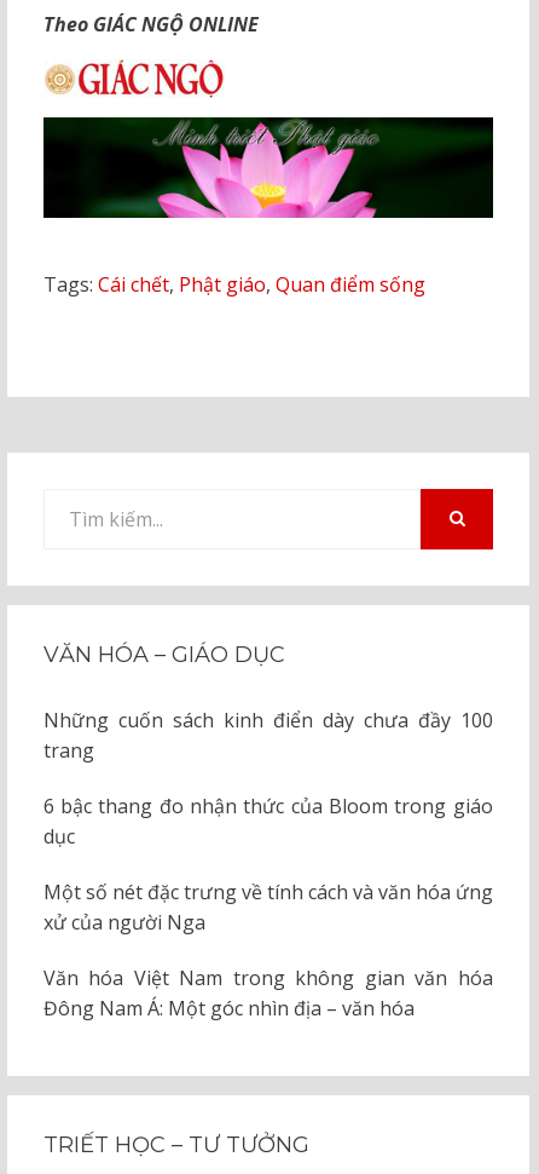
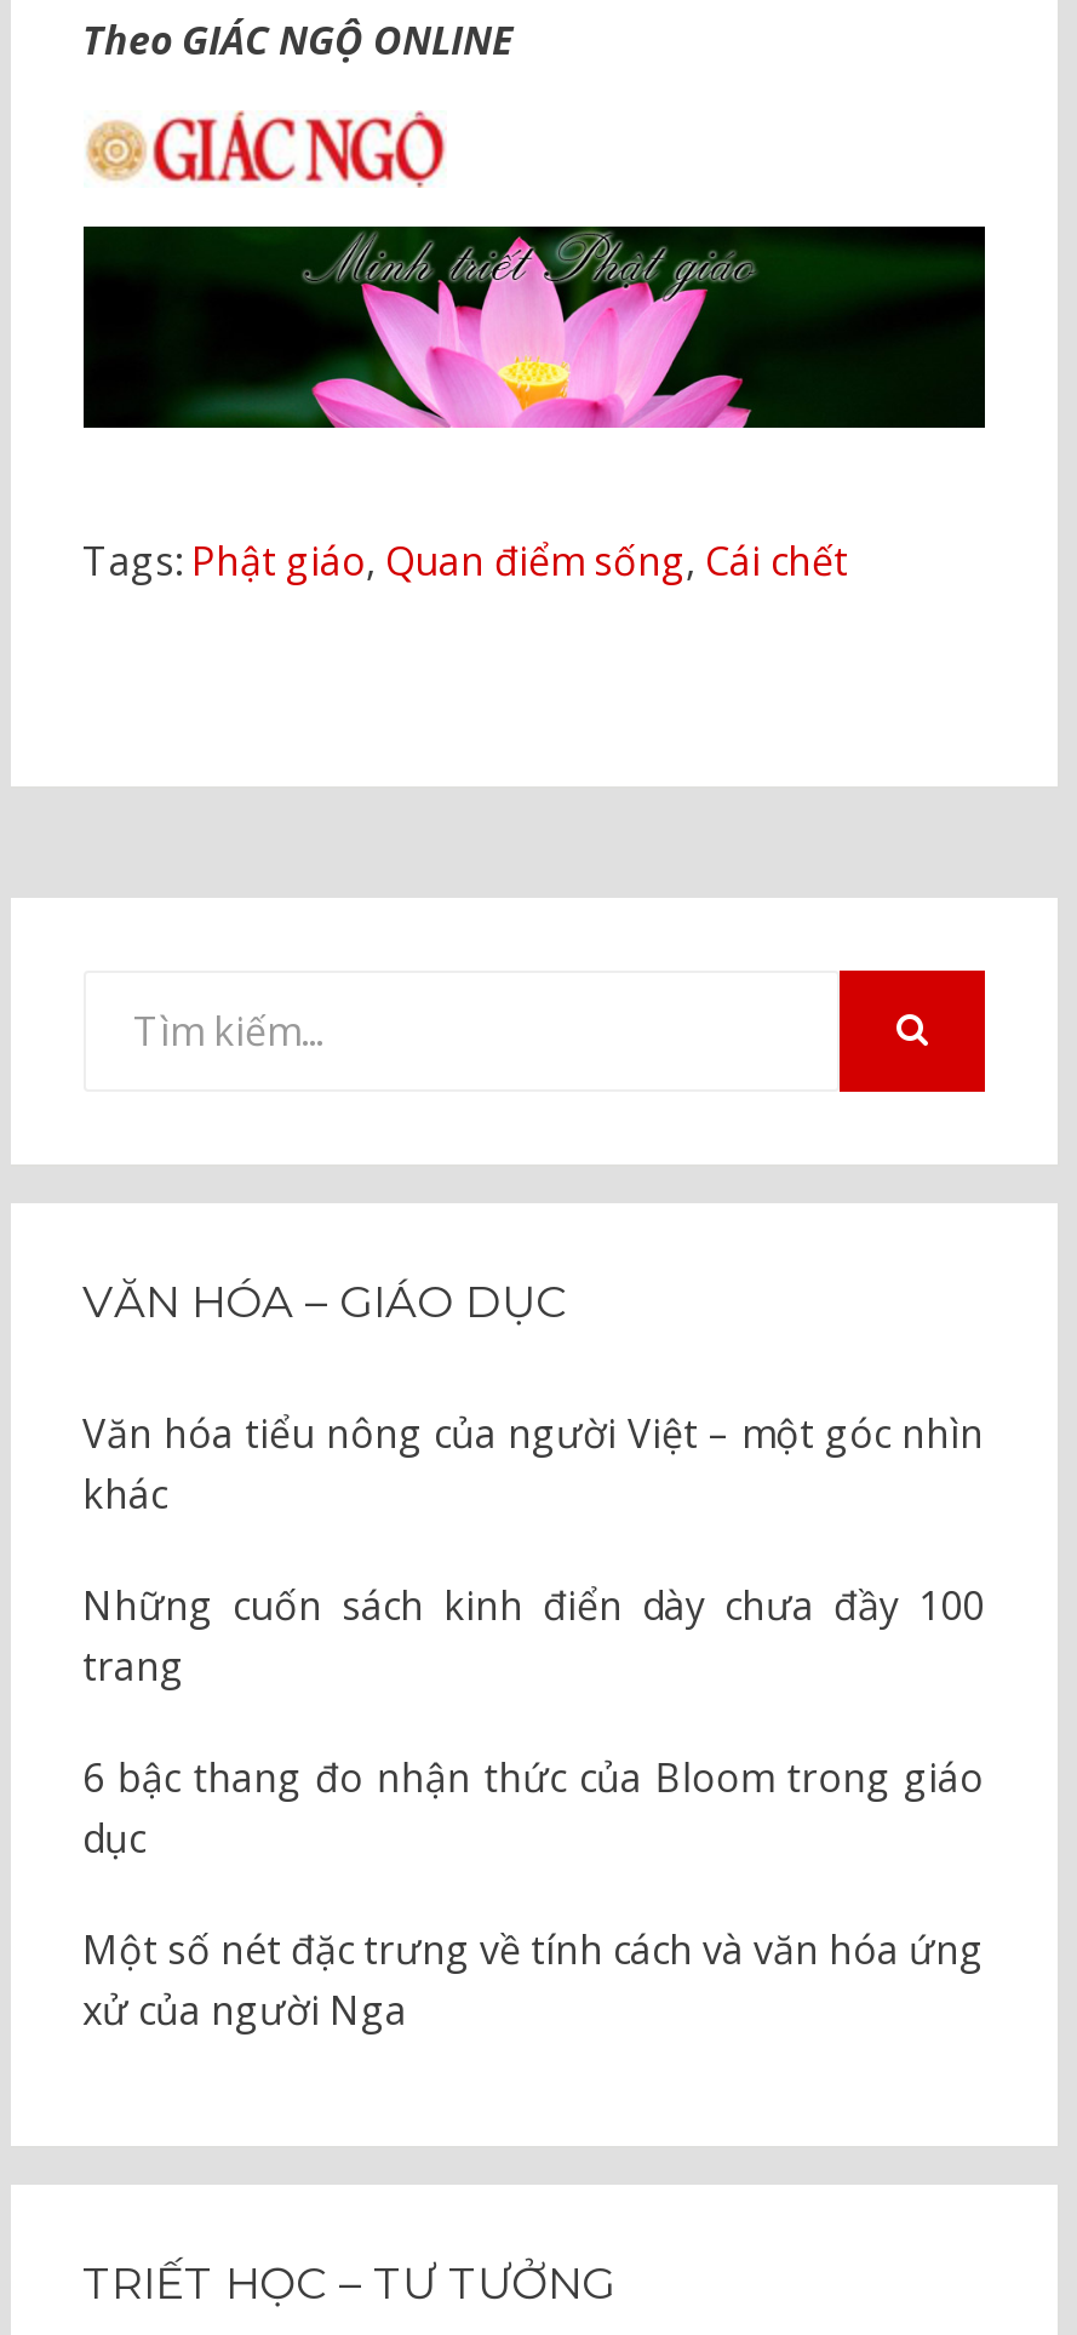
[43,271,425,297] Tags: Cái chết, Phật giáo, Quan điểm sống -> [82,534,848,587] Tags: Phật giáo, Quan điểm sống, Cái chết
none -> [82,1406,984,1520] Văn hóa tiểu nông của người Việt – một góc nhìn | khác
moved [43,706,492,935] -> [82,1578,984,2036]: Những cuốn sách kinh điển dày chưa đầy 100 | trang | 6 bậc thang đo nhận thức của Bloom trong giáo | dục | Một số nét đặc trưng về tính cách và văn hóa ứng | xử của người Nga
[43,964,492,1021] Văn hóa Việt Nam trong không gian văn hóa | Đông Nam Á: Một góc nhìn địa – văn hóa -> none

